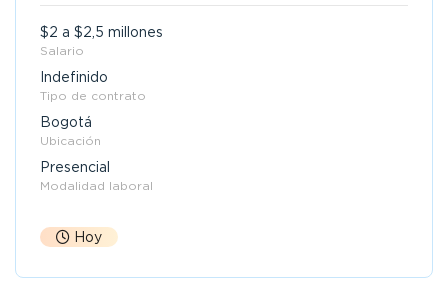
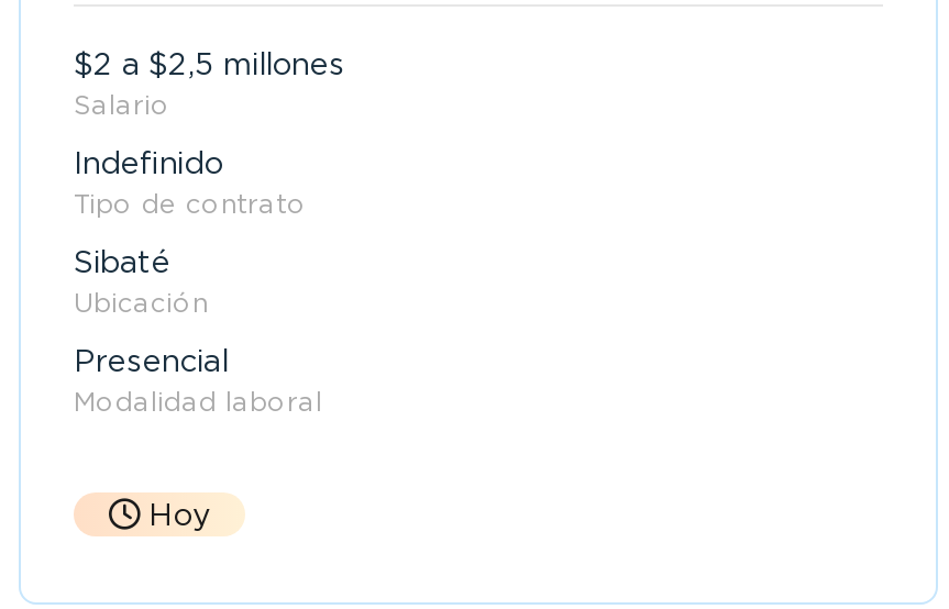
[40,114,92,130] Bogotá -> [74,244,170,279] Sibaté

